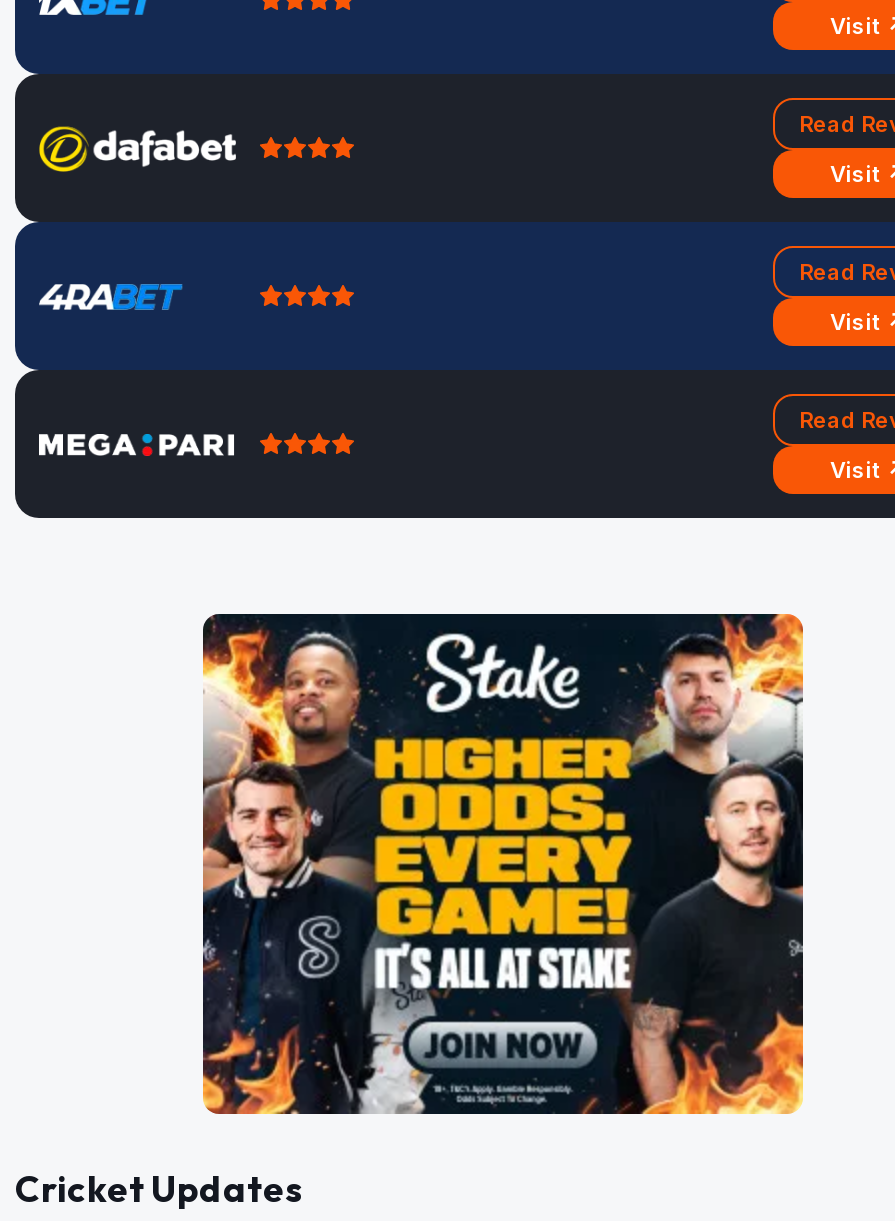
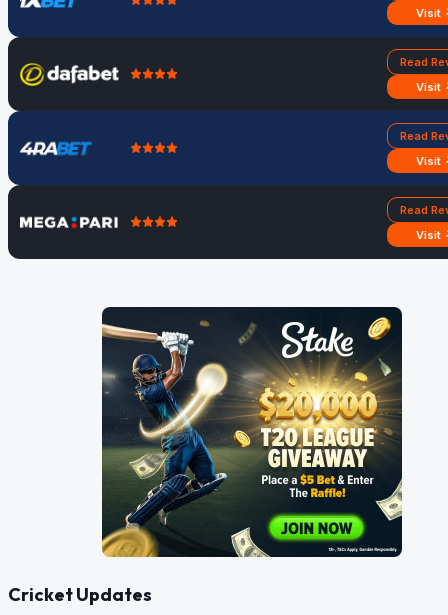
[201,612,805,1116] [image] -> [101,306,403,558] [image]

